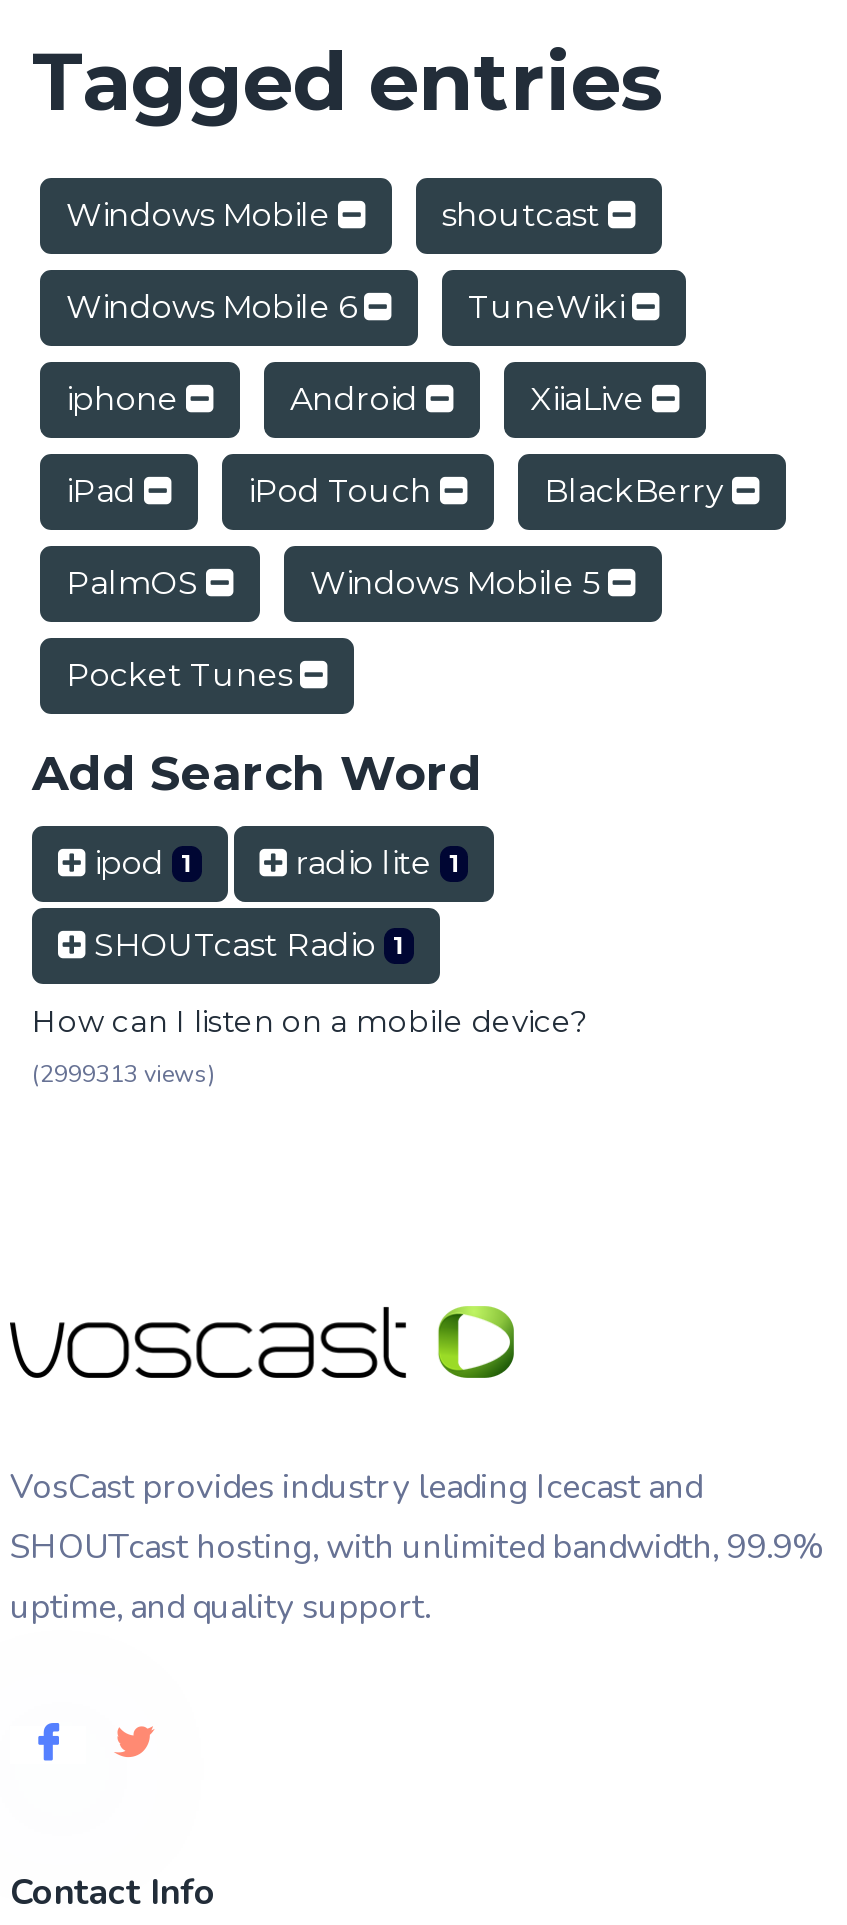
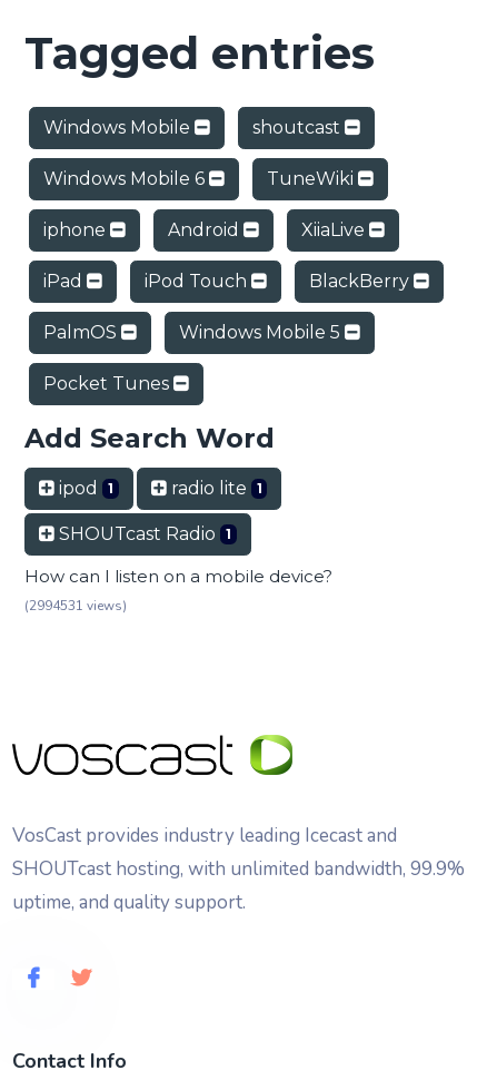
[32,1059,216,1091] (2999313 views) -> [24,597,127,615] (2994531 views)

